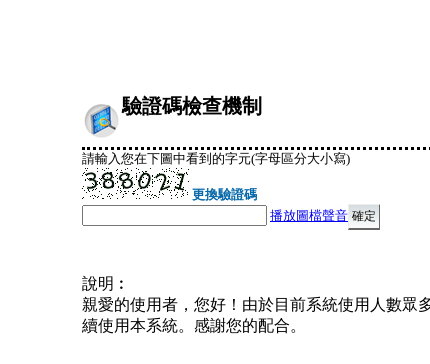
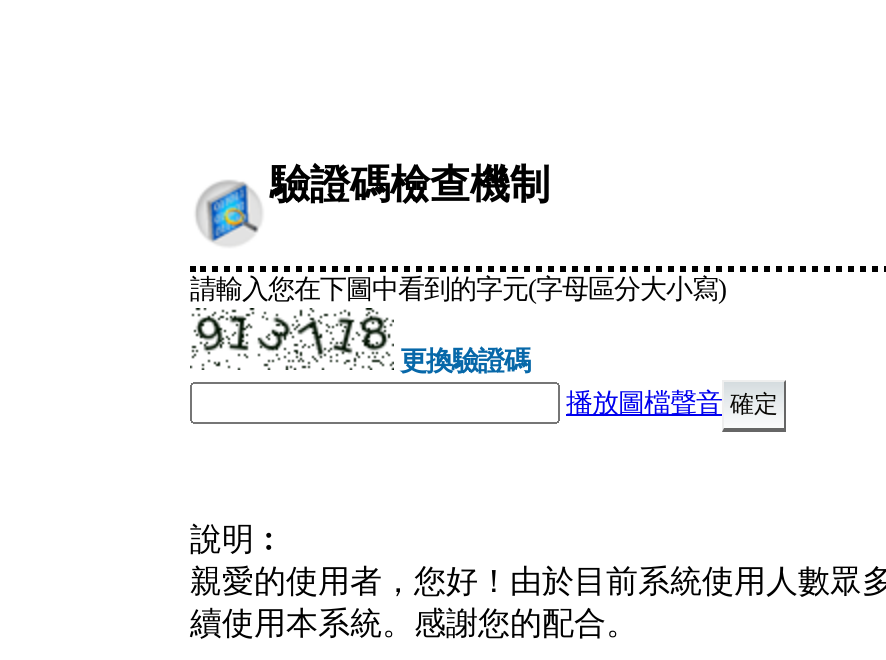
[81,168,190,200] [image] -> [192,308,400,372] [image]

